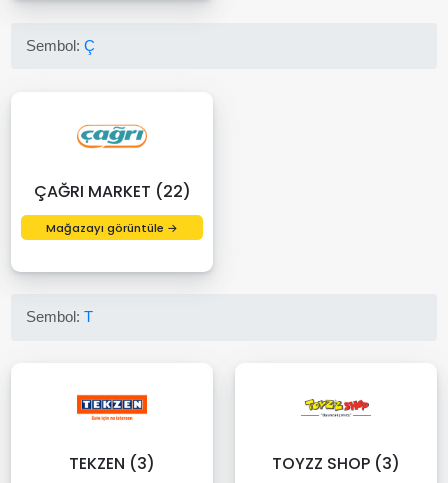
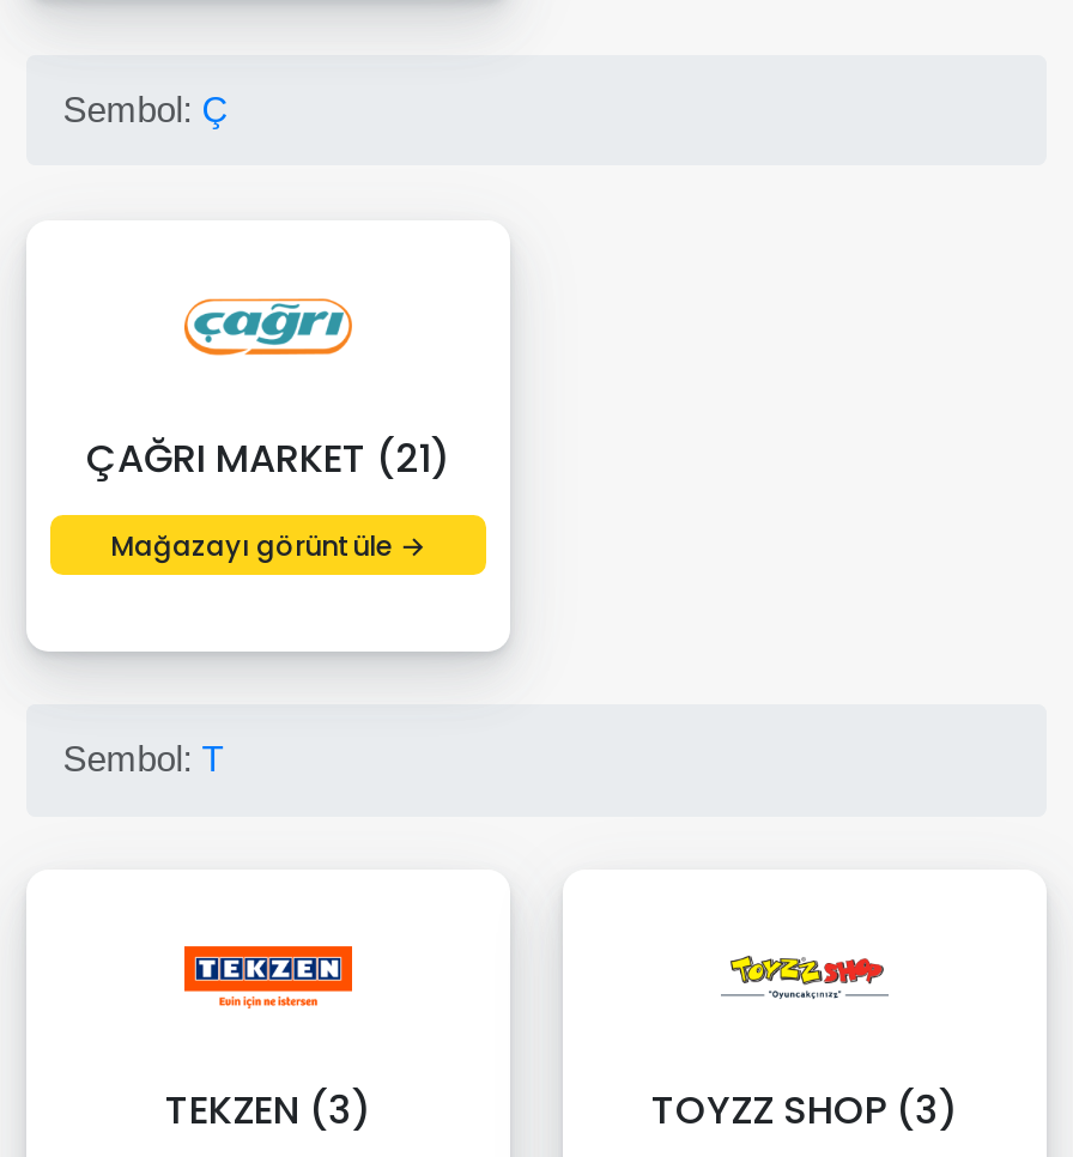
[33,180,190,203] ÇAĞRI MARKET (22) -> [86,431,450,486] ÇAĞRI MARKET (21)

